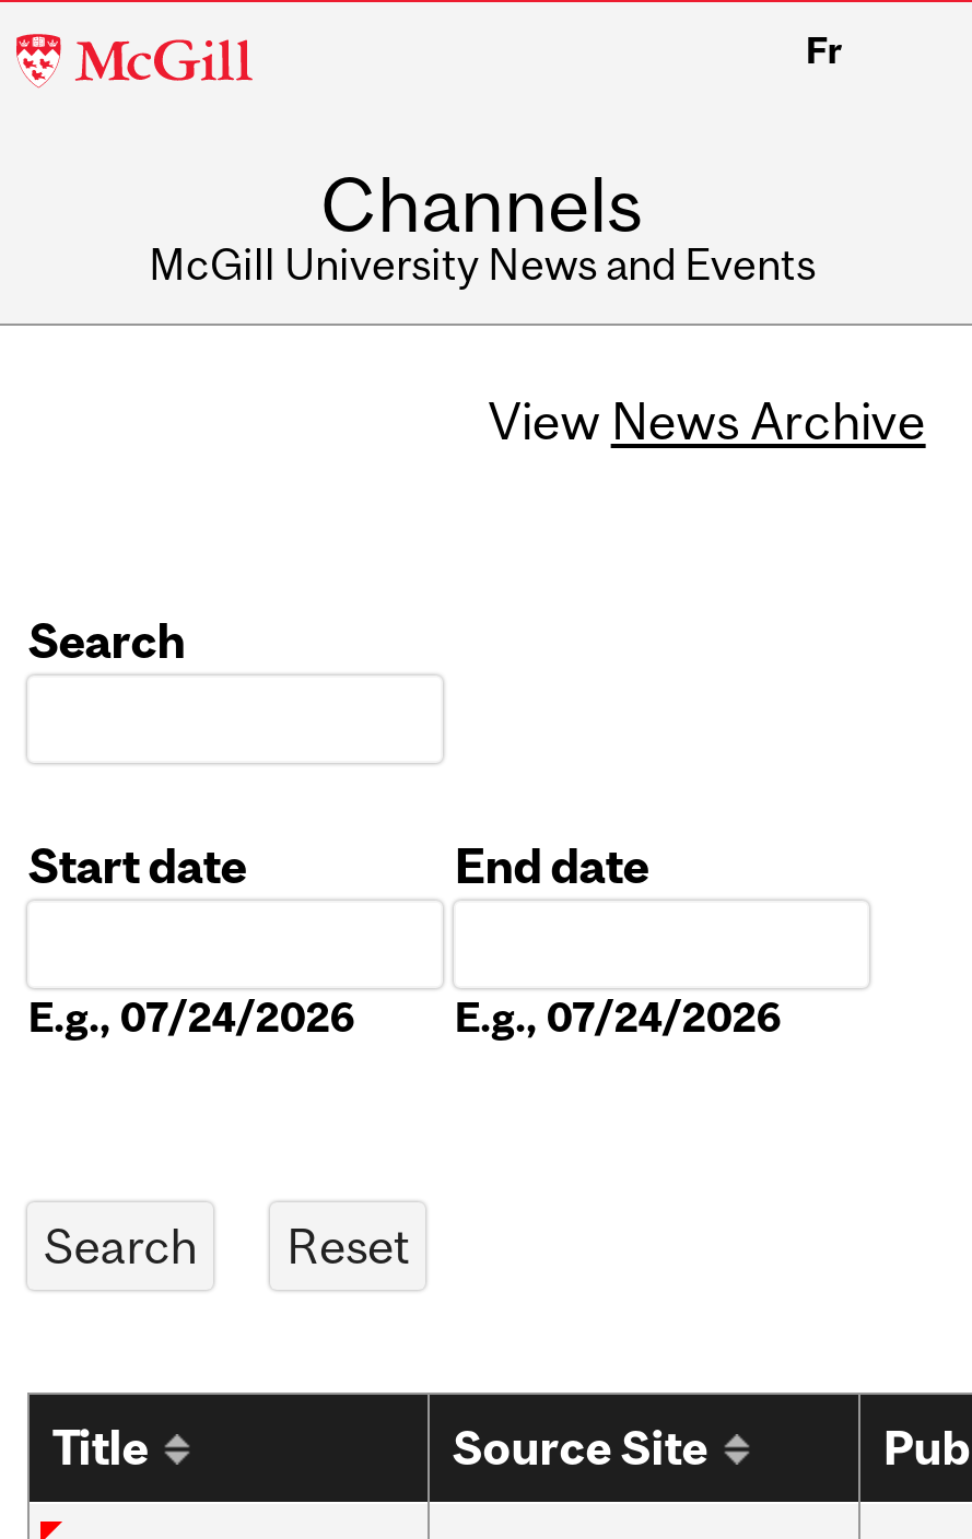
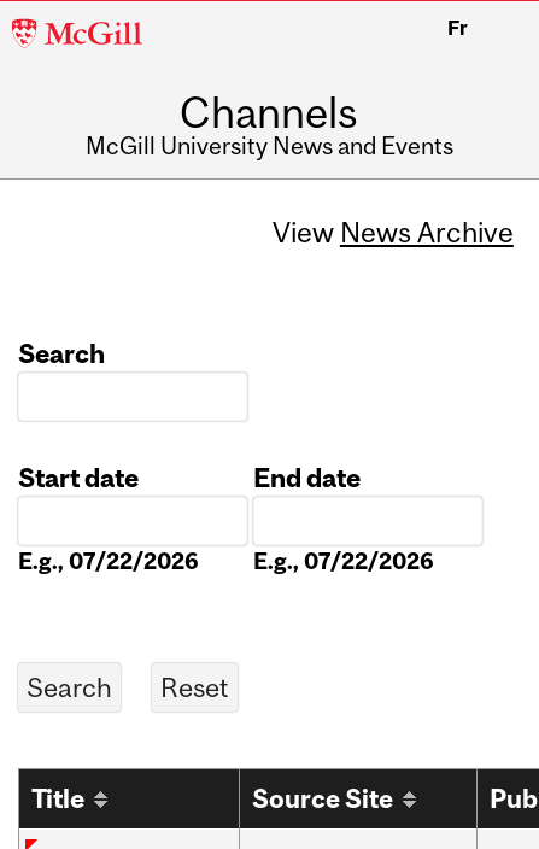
[28,993,356,1041] E.g., 07/24/2026 -> [18,548,199,574] E.g., 07/22/2026
[454,993,782,1041] E.g., 07/24/2026 -> [253,548,434,574] E.g., 07/22/2026

